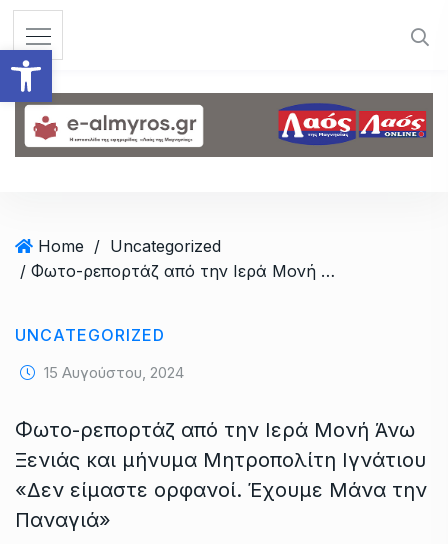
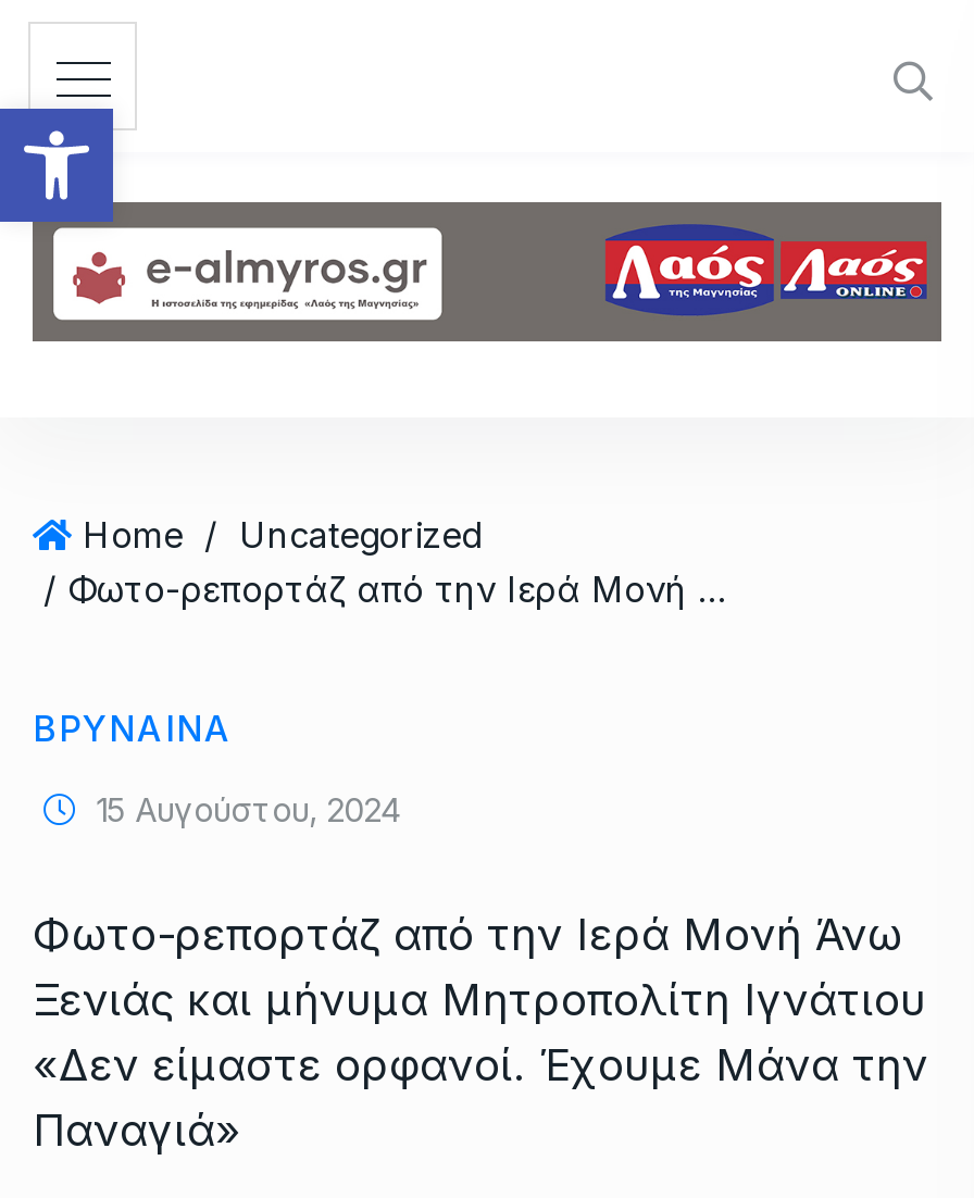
[15,325,165,345] UNCATEGORIZED -> [33,707,233,751] ΒΡΎΝΑΙΝΑ

